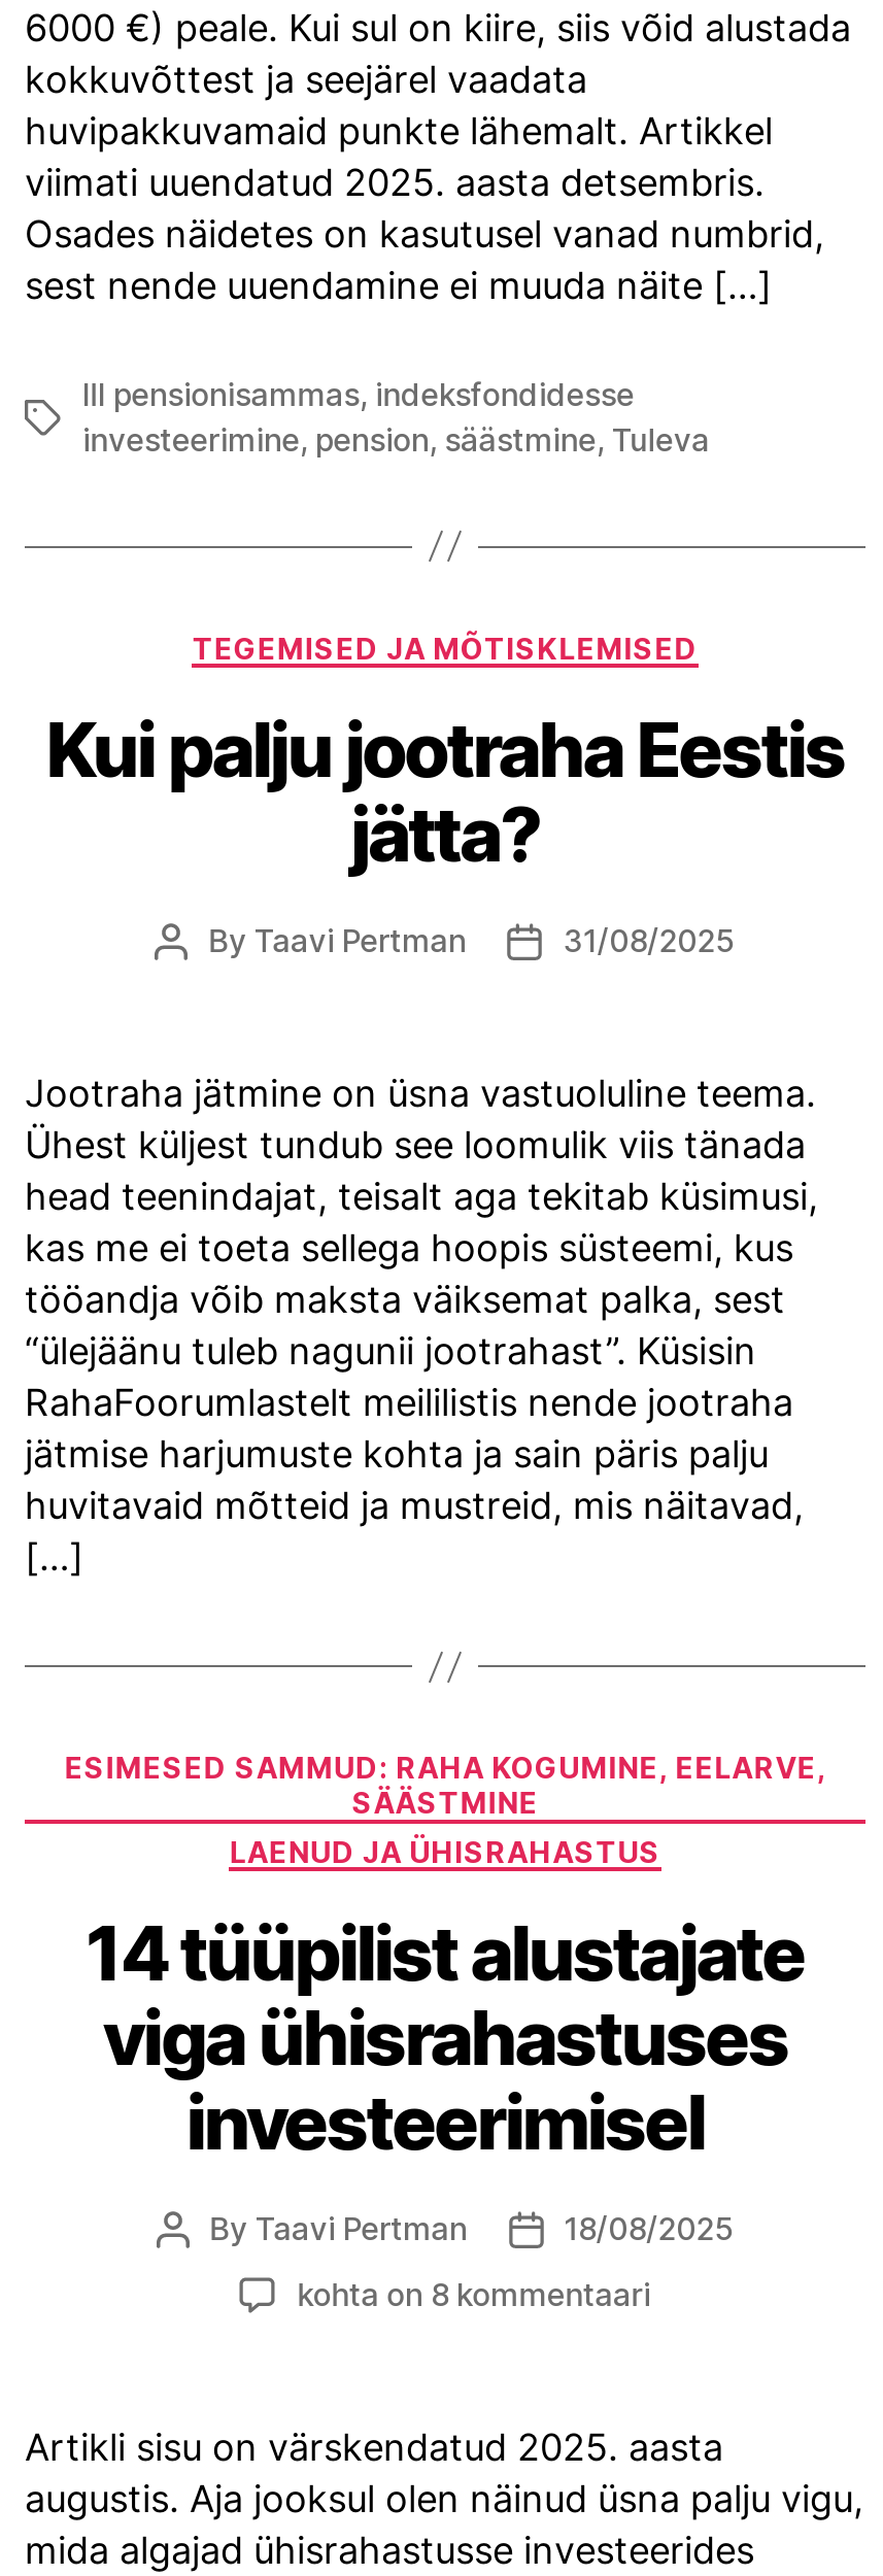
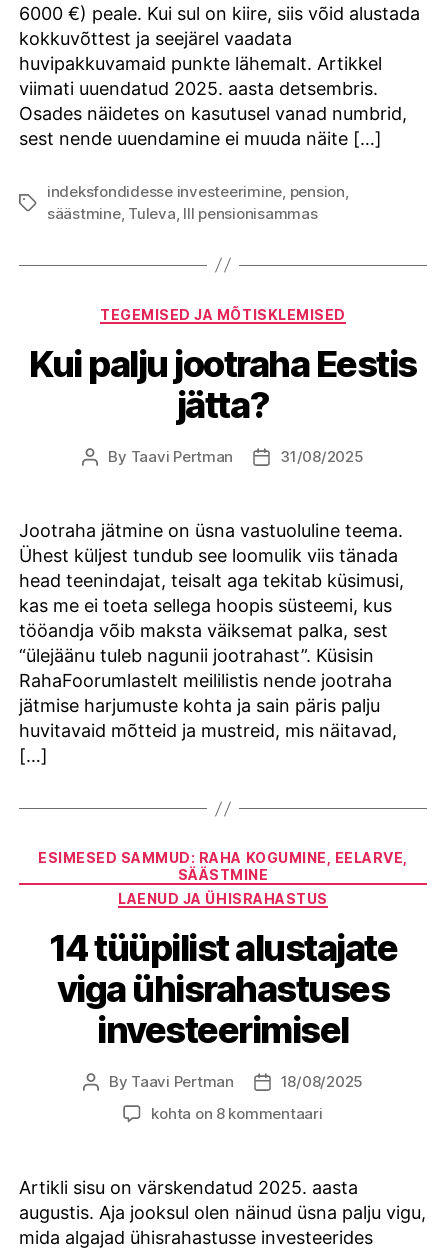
[82,374,710,459] III pensionisammas, indeksfondidesse | investeerimine, pension, säästmine, Tuleva -> [47,181,349,222] indeksfondidesse investeerimine, pension, | säästmine, Tuleva, III pensionisammas

